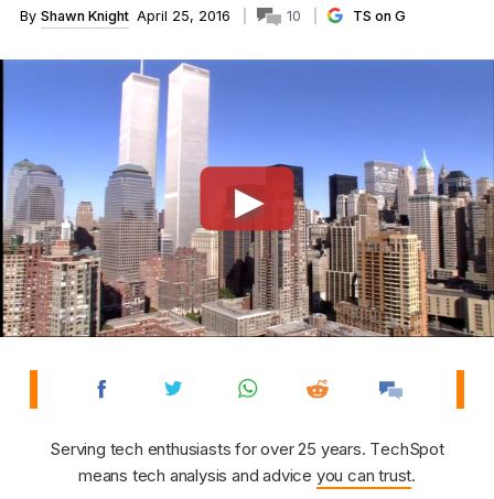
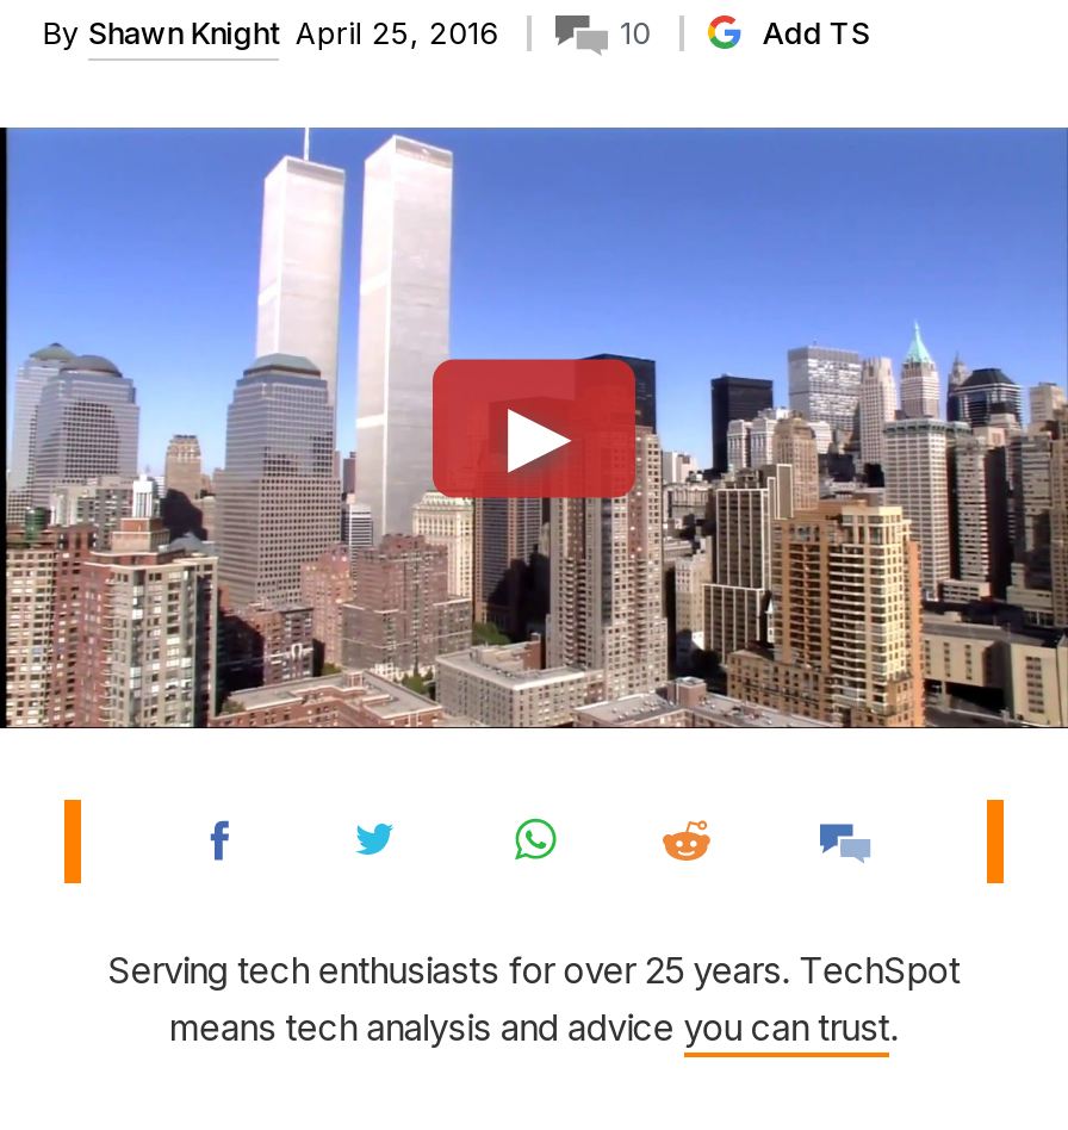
[349,8,406,24] TS on G -> [755,15,870,51] Add TS

